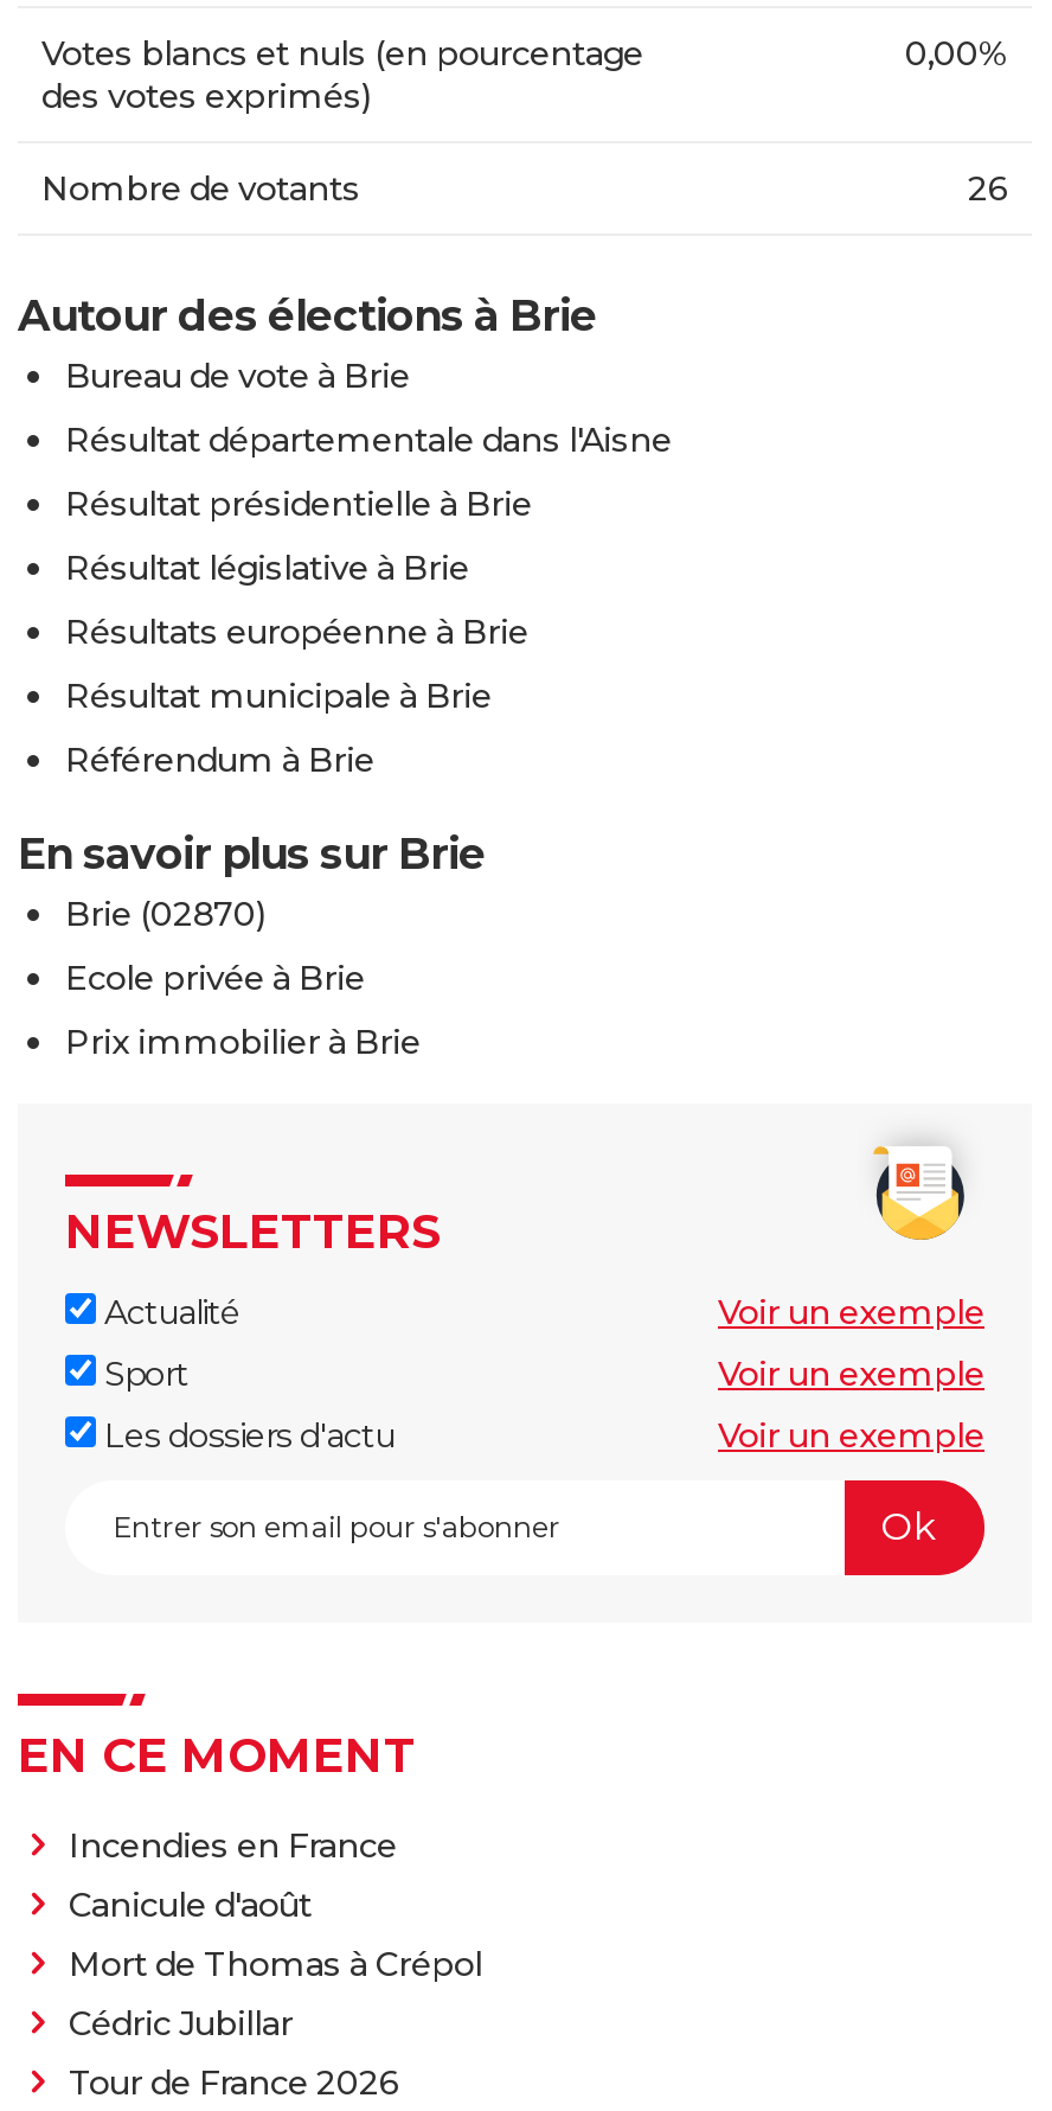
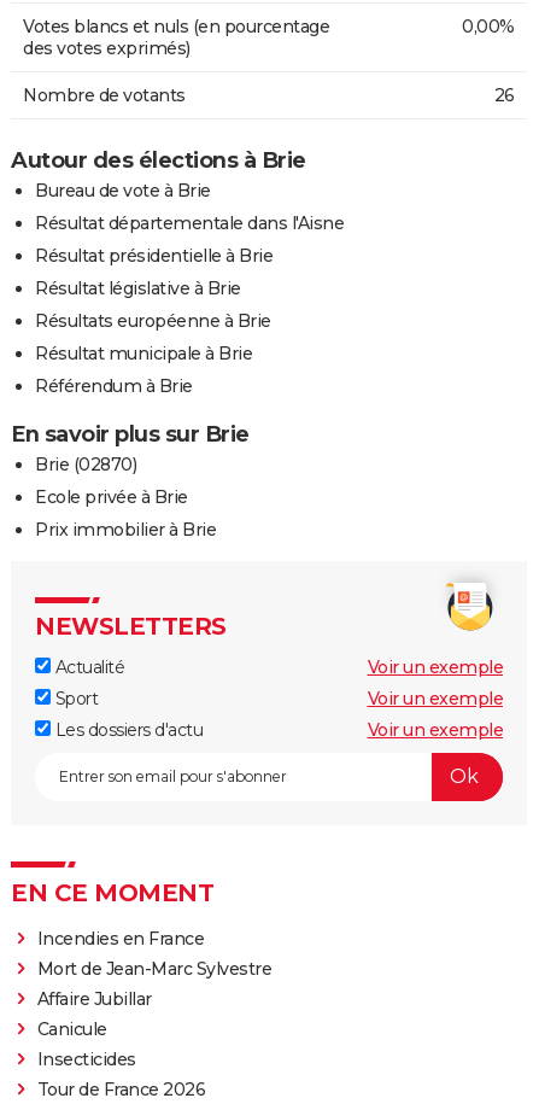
[69,1882,482,2043] Canicule d'août | Mort de Thomas à Crépol | Cédric Jubillar -> [37,957,271,1070] Mort de Jean-Marc Sylvestre | Affaire Jubillar | Canicule | Insecticides

